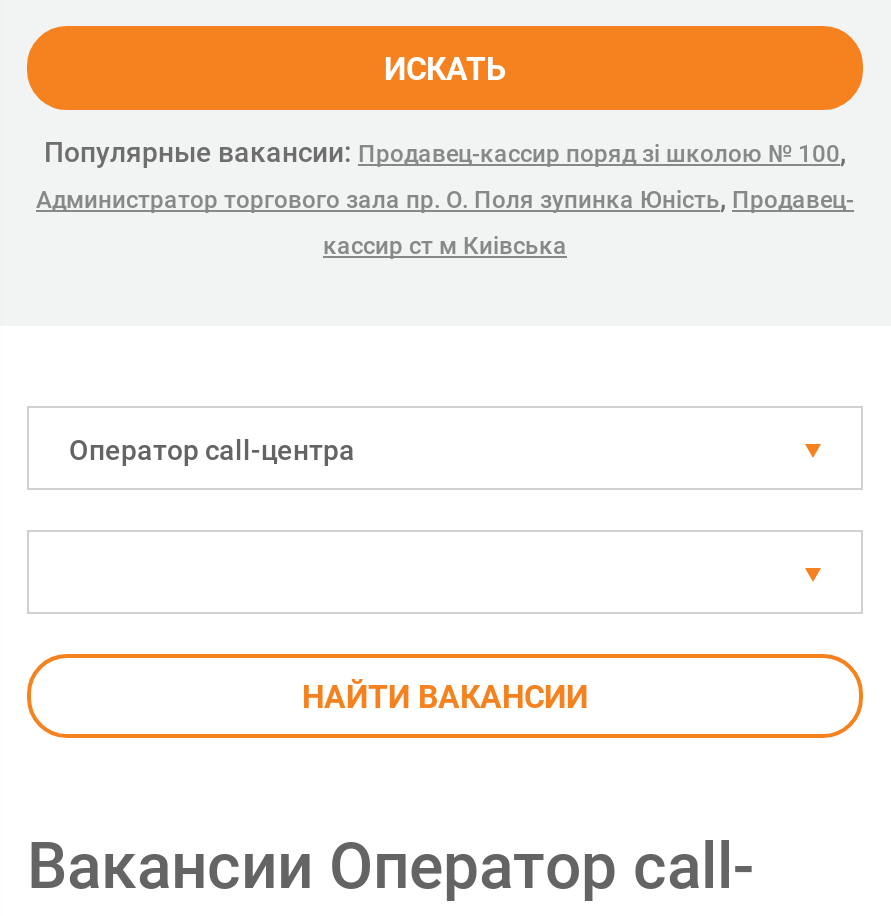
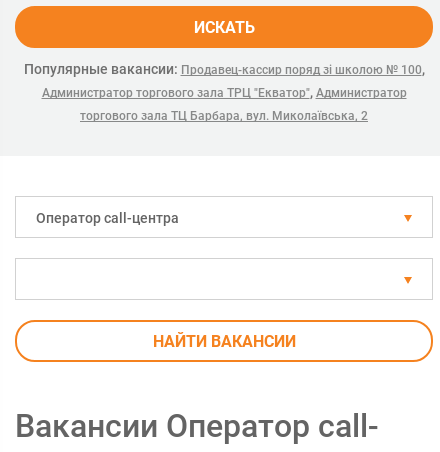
[36,182,854,214] Администратор торгового зала пр. О. Поля зупинка Юність, Продавец- -> [41,84,406,100] Администратор торгового зала ТРЦ "Екватор", Администратор
[323,232,567,260] кассир ст м Киівська -> [80,109,368,123] торгового зала ТЦ Барбара, вул. Миколаївська, 2

